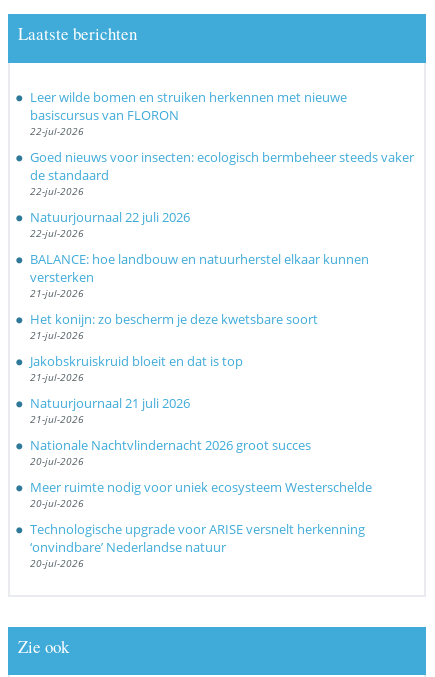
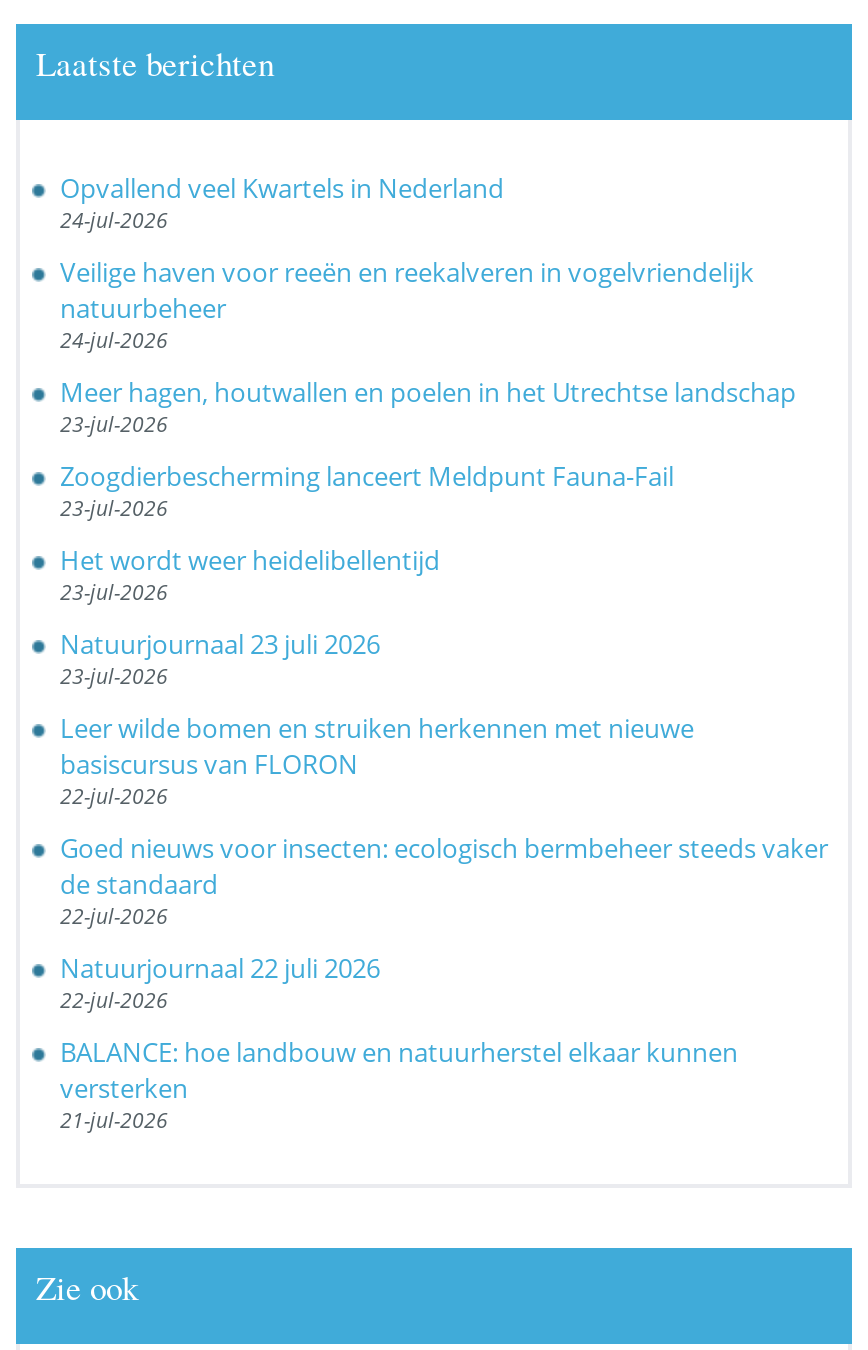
none -> [60,170,796,690] Opvallend veel Kwartels in Nederland | 24-jul-2026 | Veilige haven voor reeën en reekalveren in vogelvriendelijk | natuurbeheer | 24-jul-2026 | Meer hagen, houtwallen en poelen in het Utrechtse landschap | 23-jul-2026 | Zoogdierbescherming lanceert Meldpunt Fauna-Fail | 23-jul-2026 | Het wordt weer heidelibellentijd | 23-jul-2026 | Natuurjournaal 23 juli 2026 | 23-jul-2026
moved [30,88,414,300] -> [60,710,828,1134]: Leer wilde bomen en struiken herkennen met nieuwe | basiscursus van FLORON | 22-jul-2026 | ... | versterken | 21-jul-2026
[30,310,372,570] Het konijn: zo bescherm je deze kwetsbare soort | 21-jul-2026 | Jakobskruiskruid bloeit en dat is top | 21-jul-2026 | Natuurjournaal 21 juli 2026 | 21-jul-2026 | Nationale Nachtvlindernacht 2026 groot succes | 20-jul-2026 | Meer ruimte nodig voor uniek ecosysteem Westerschelde | 20-jul-2026 | Technologische upgrade voor ARISE versnelt herkenning | ‘onvindbare’ Nederlandse natuur | 20-jul-2026 -> none

